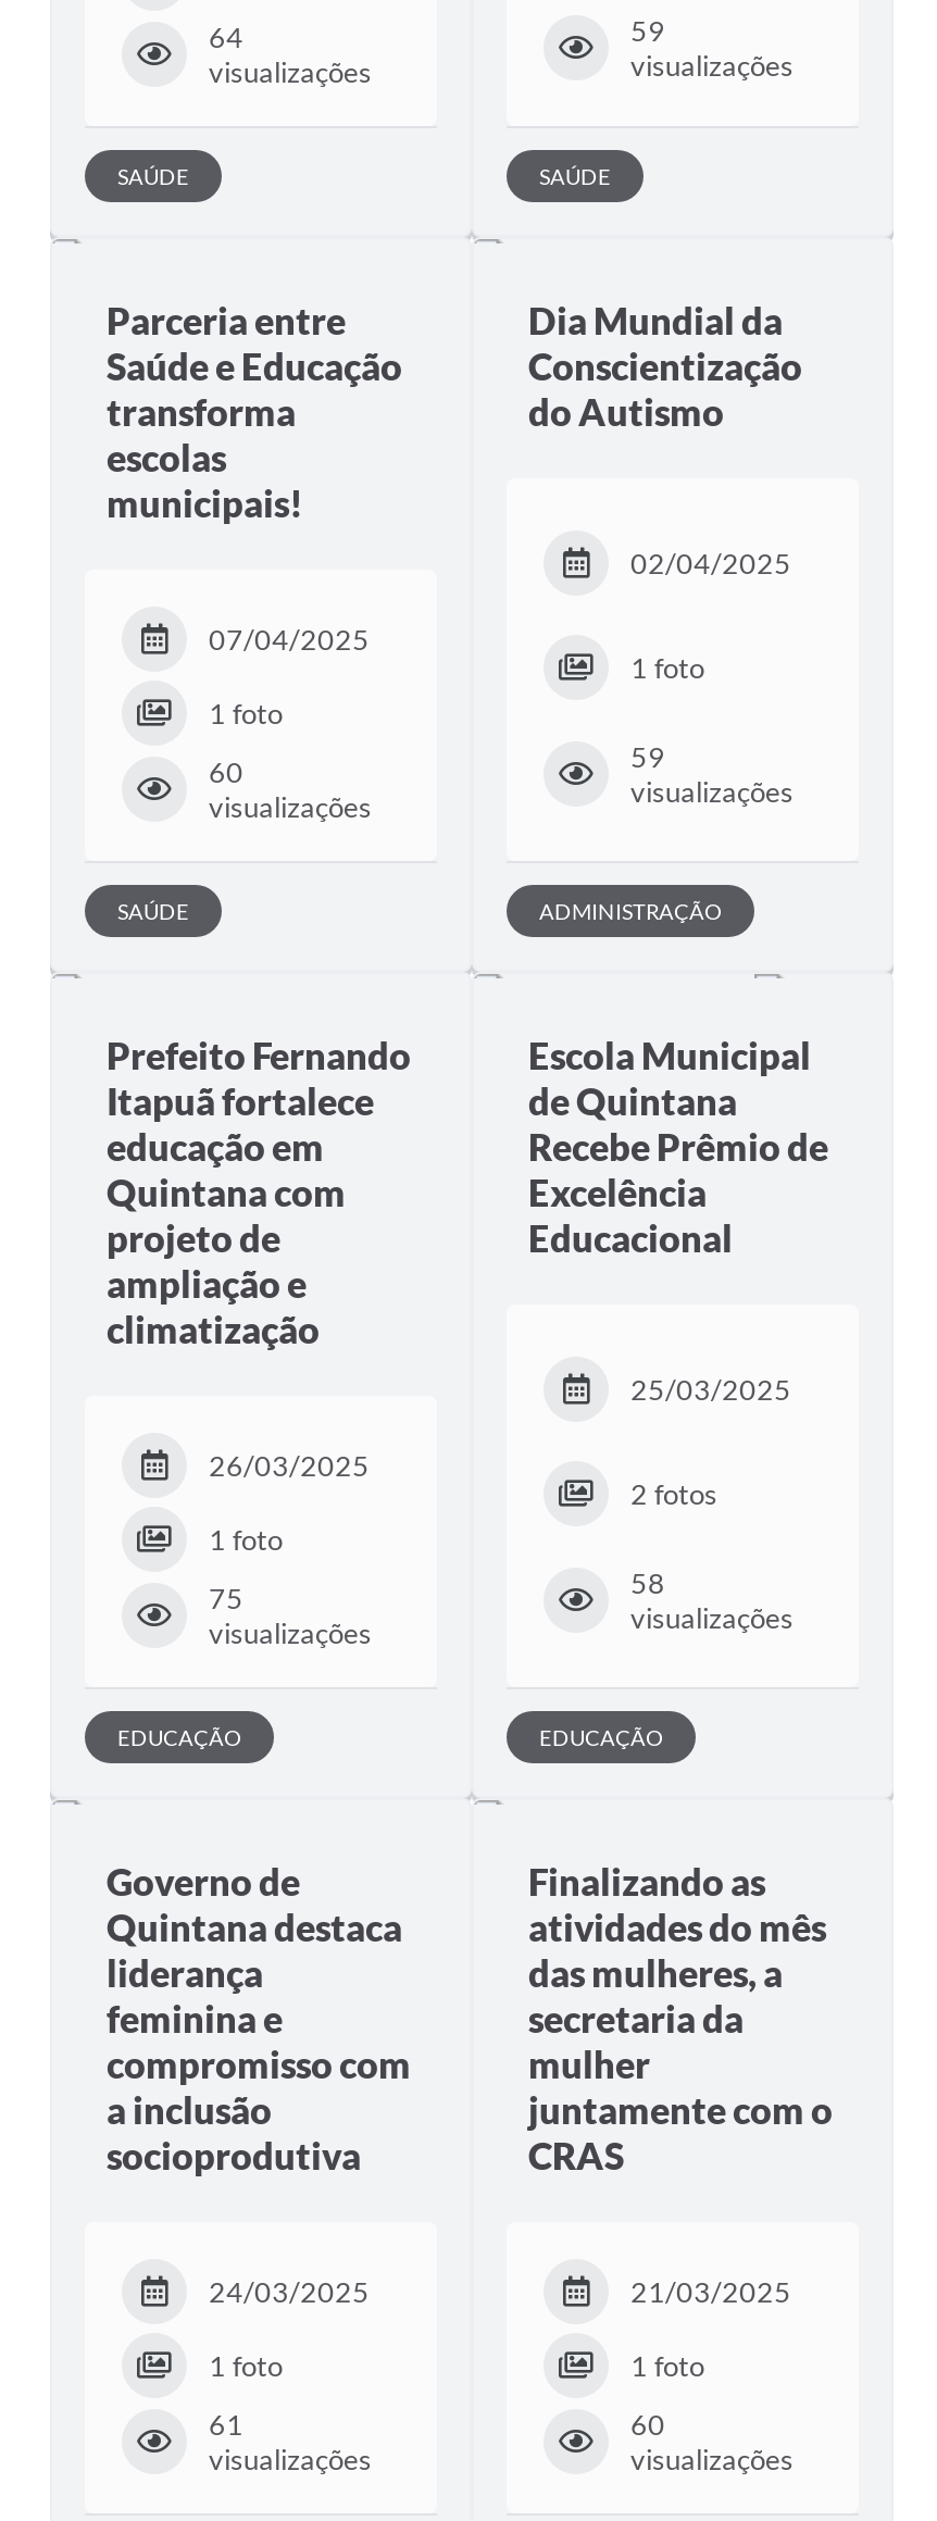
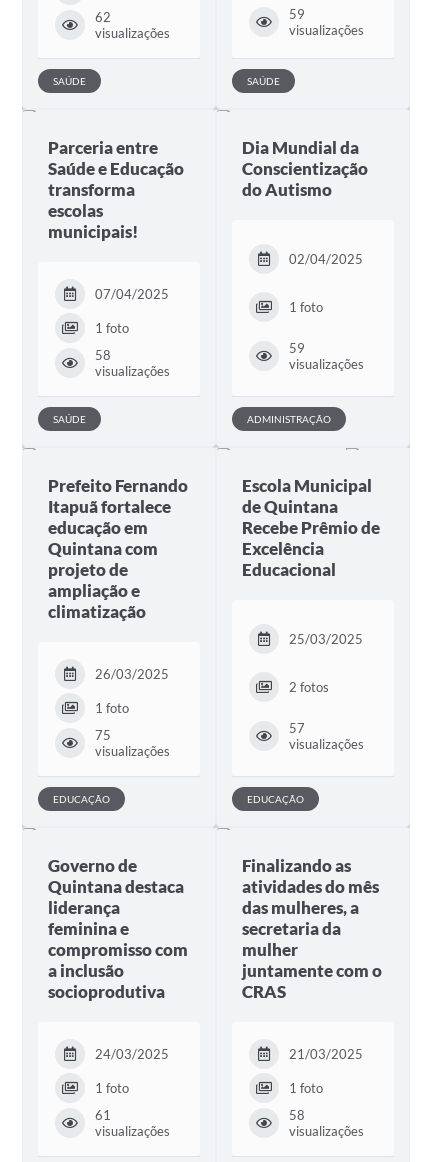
[209,20,243,55] 64 -> [95,9,111,25] 62
[209,755,243,790] 60 -> [95,347,111,363] 58
[630,1566,665,1601] 58 -> [289,720,305,736] 57
[630,2407,665,2442] 60 -> [289,1107,305,1123] 58

